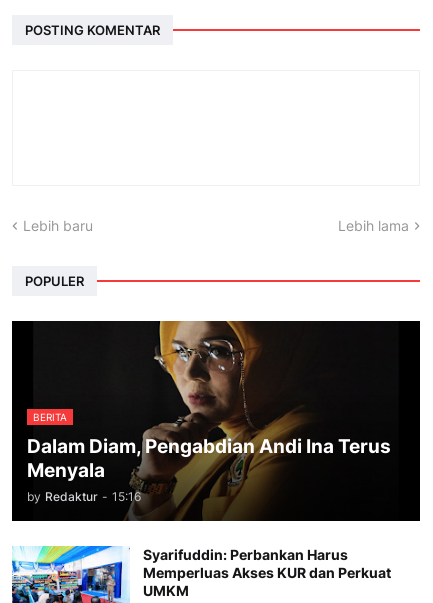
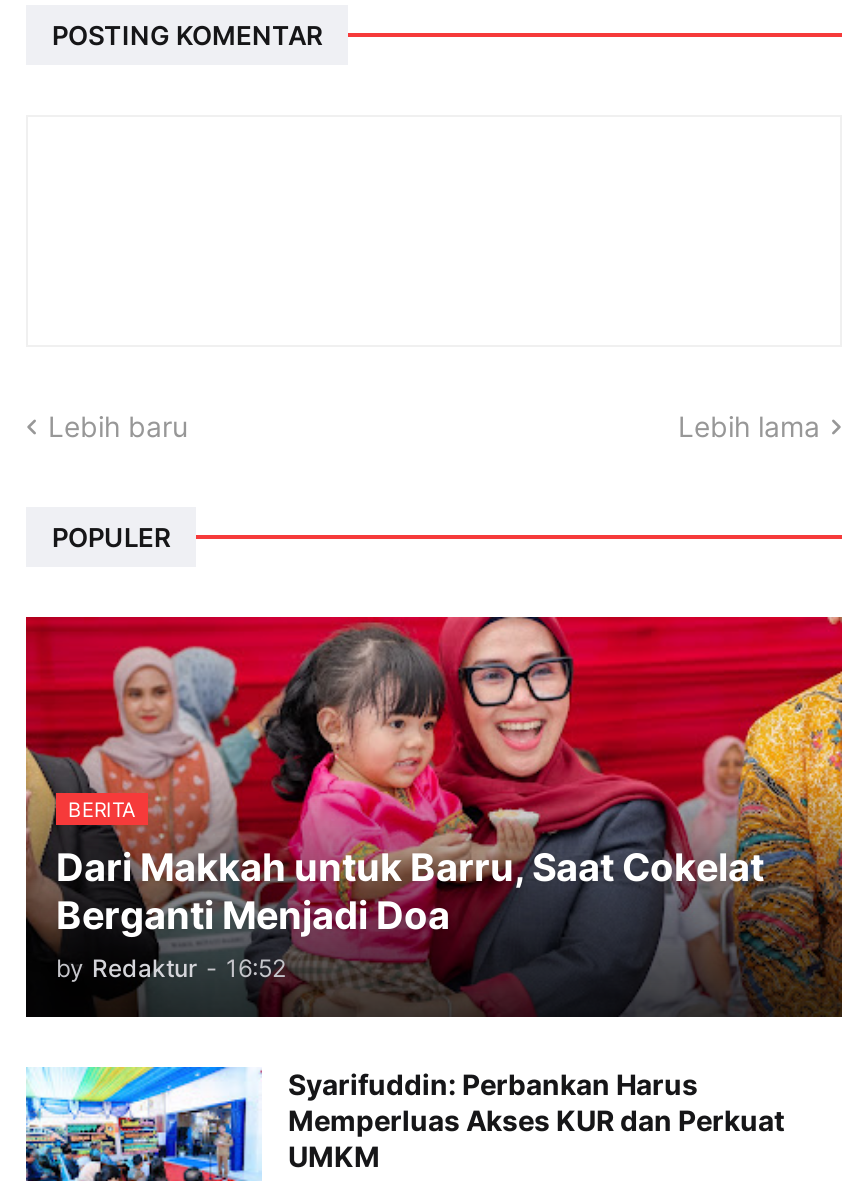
[11,320,421,521] [image] | Dalam Diam, Pengabdian Andi Ina Terus | Menyala | by Redaktur - 15:16 -> [24,615,844,1017] [image] | Dari Makkah untuk Barru, Saat Cokelat | Berganti Menjadi Doa | by Redaktur - 16:52

